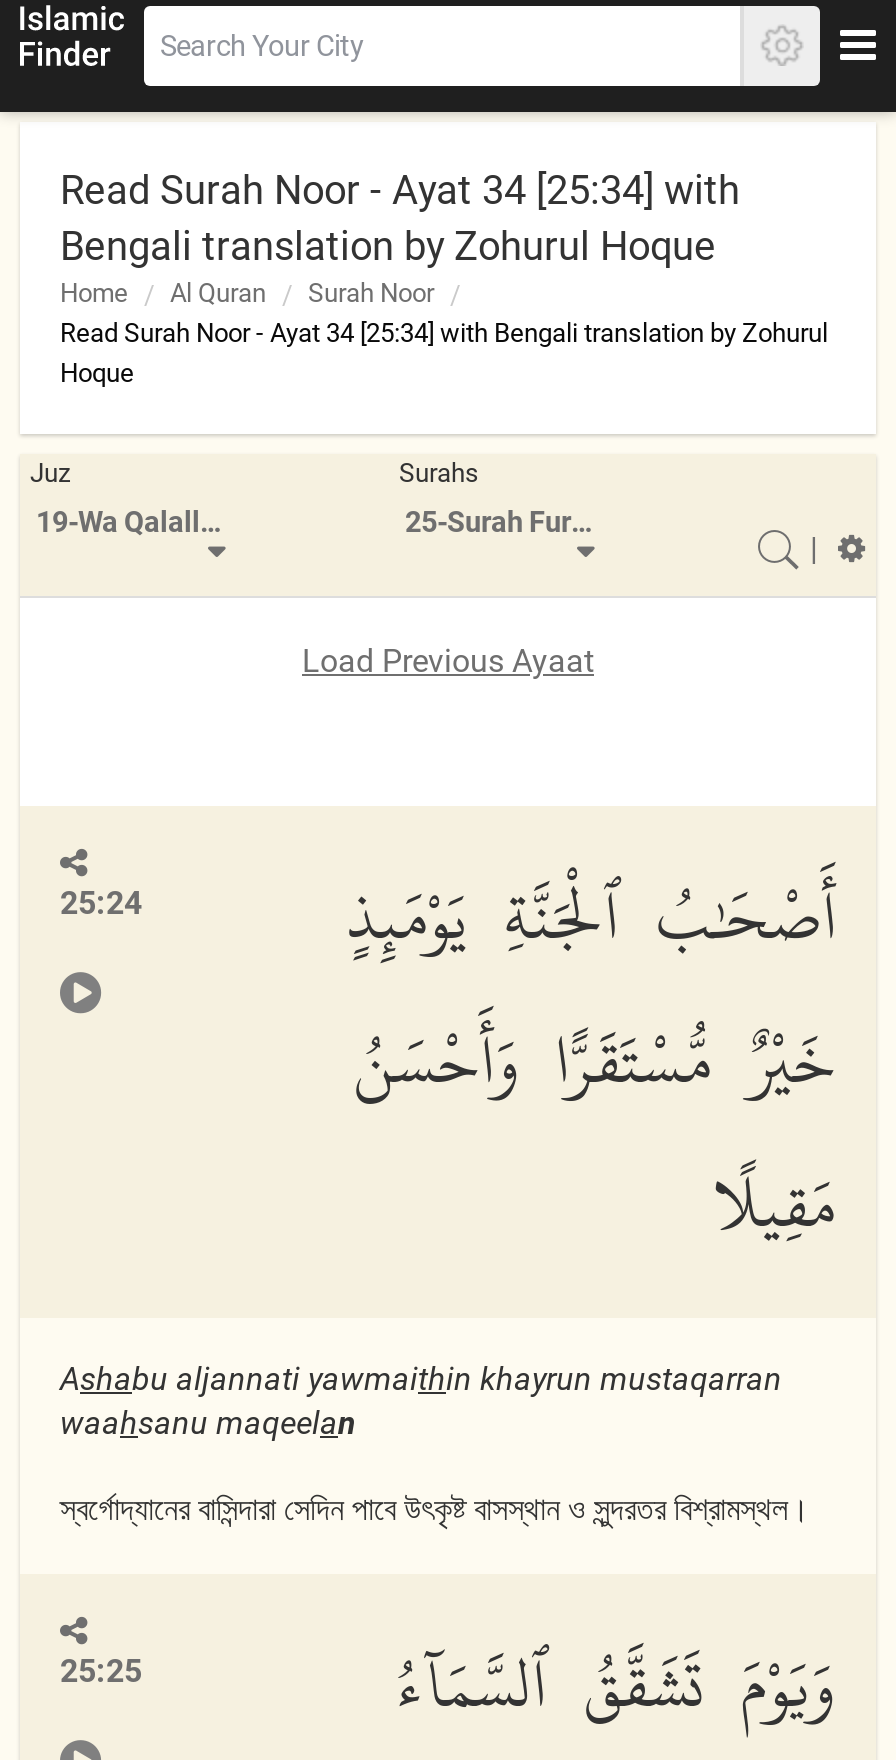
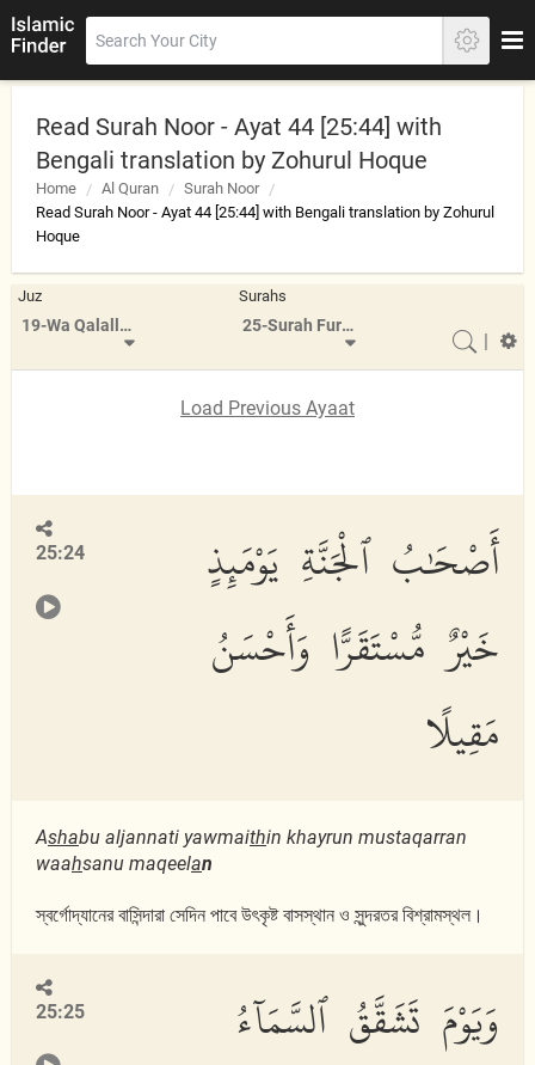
[60,166,740,214] Read Surah Noor - Ayat 34 [25:34] with -> [36,112,442,141] Read Surah Noor - Ayat 44 [25:44] with
[60,318,828,348] Read Surah Noor - Ayat 34 [25:34] with Bengali translation by Zohurul -> [36,203,494,221] Read Surah Noor - Ayat 44 [25:44] with Bengali translation by Zohurul

